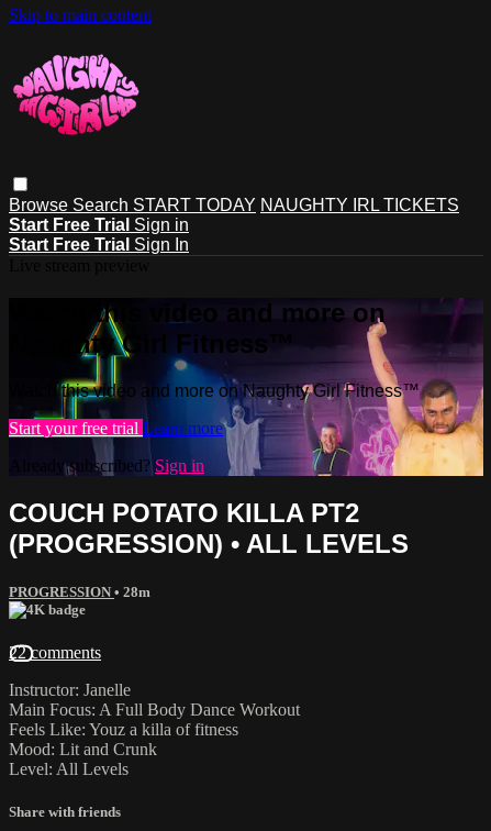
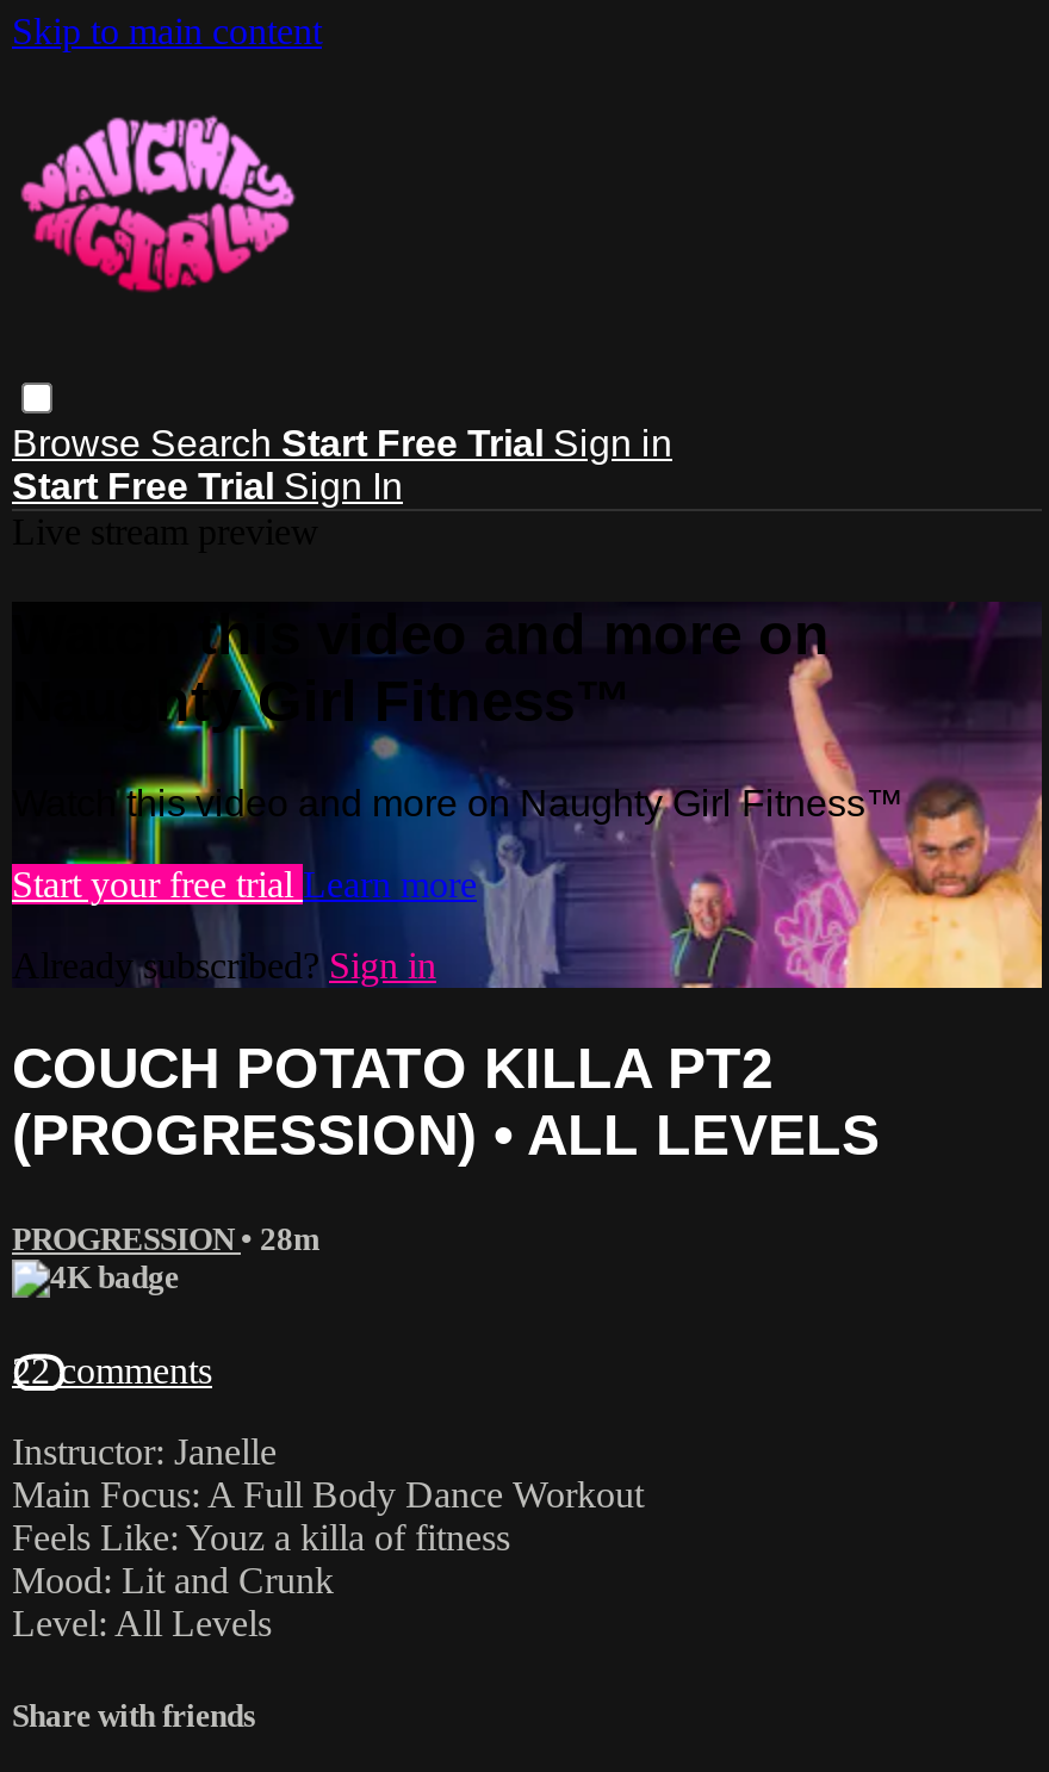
[9,196,459,234] Browse Search START TODAY NAUGHTY IRL TICKETS | Start Free Trial Sign in -> [12,423,672,463] Browse Search Start Free Trial Sign in

